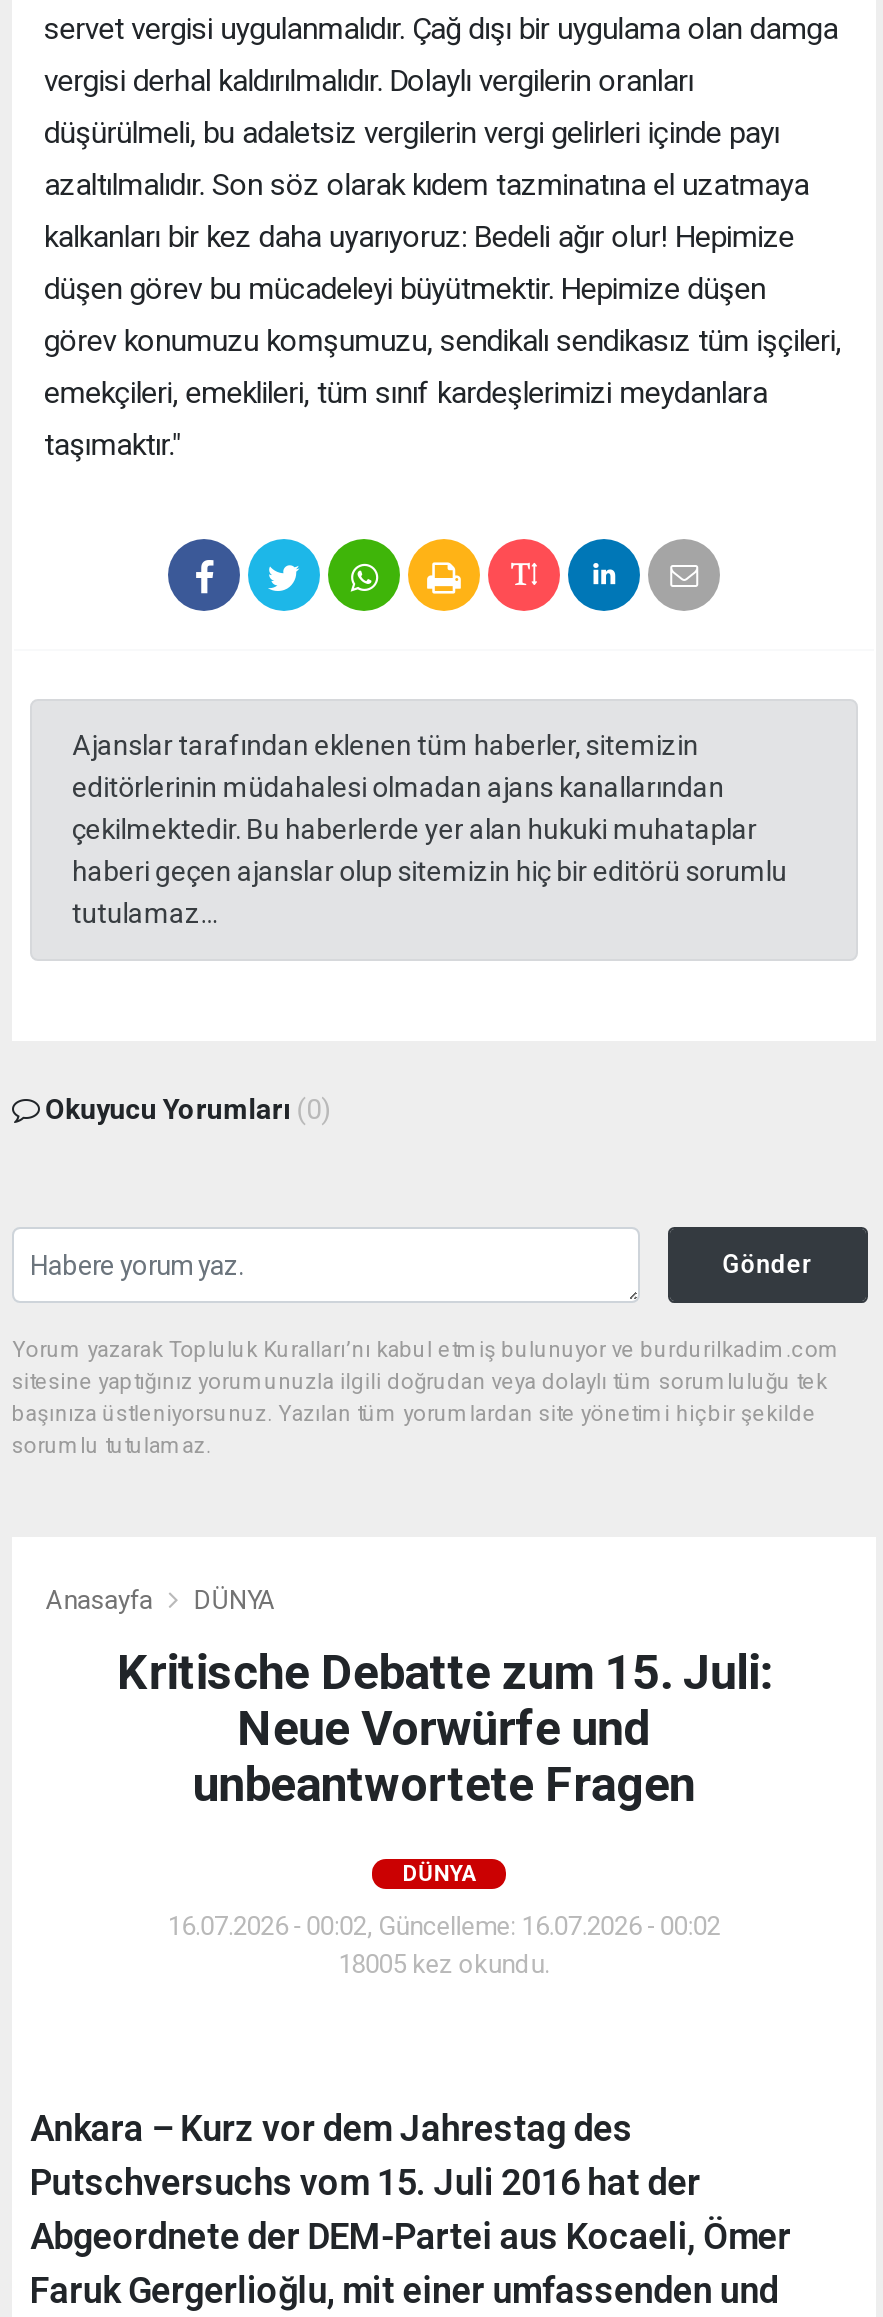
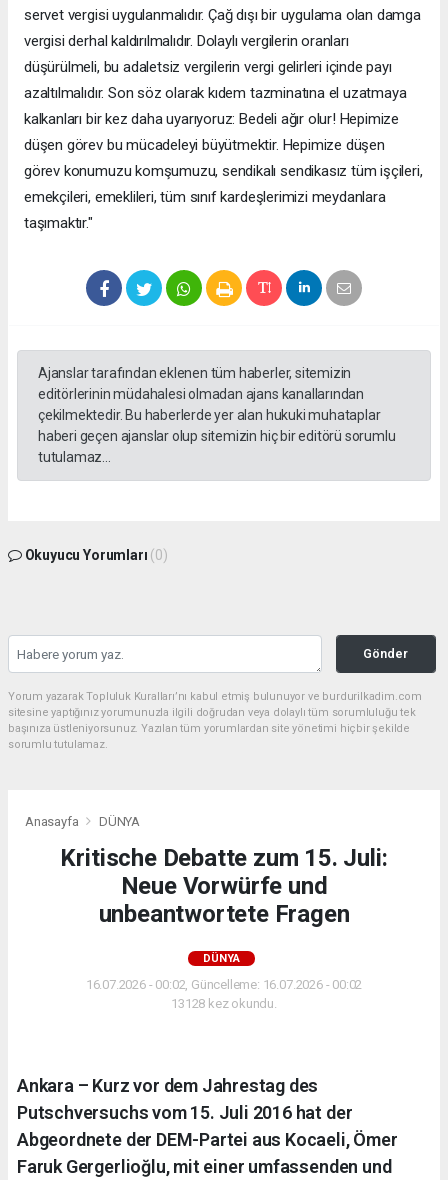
[338,1948,550,1978] 18005 kez okundu. -> [171,996,277,1011] 13128 kez okundu.

